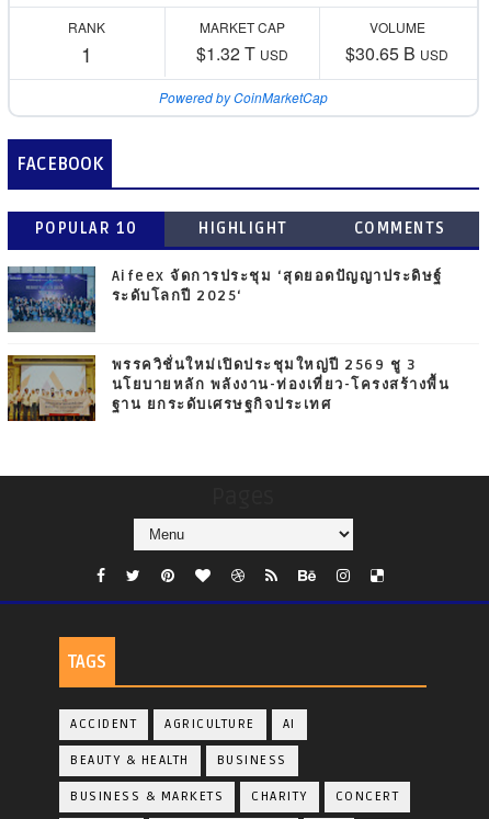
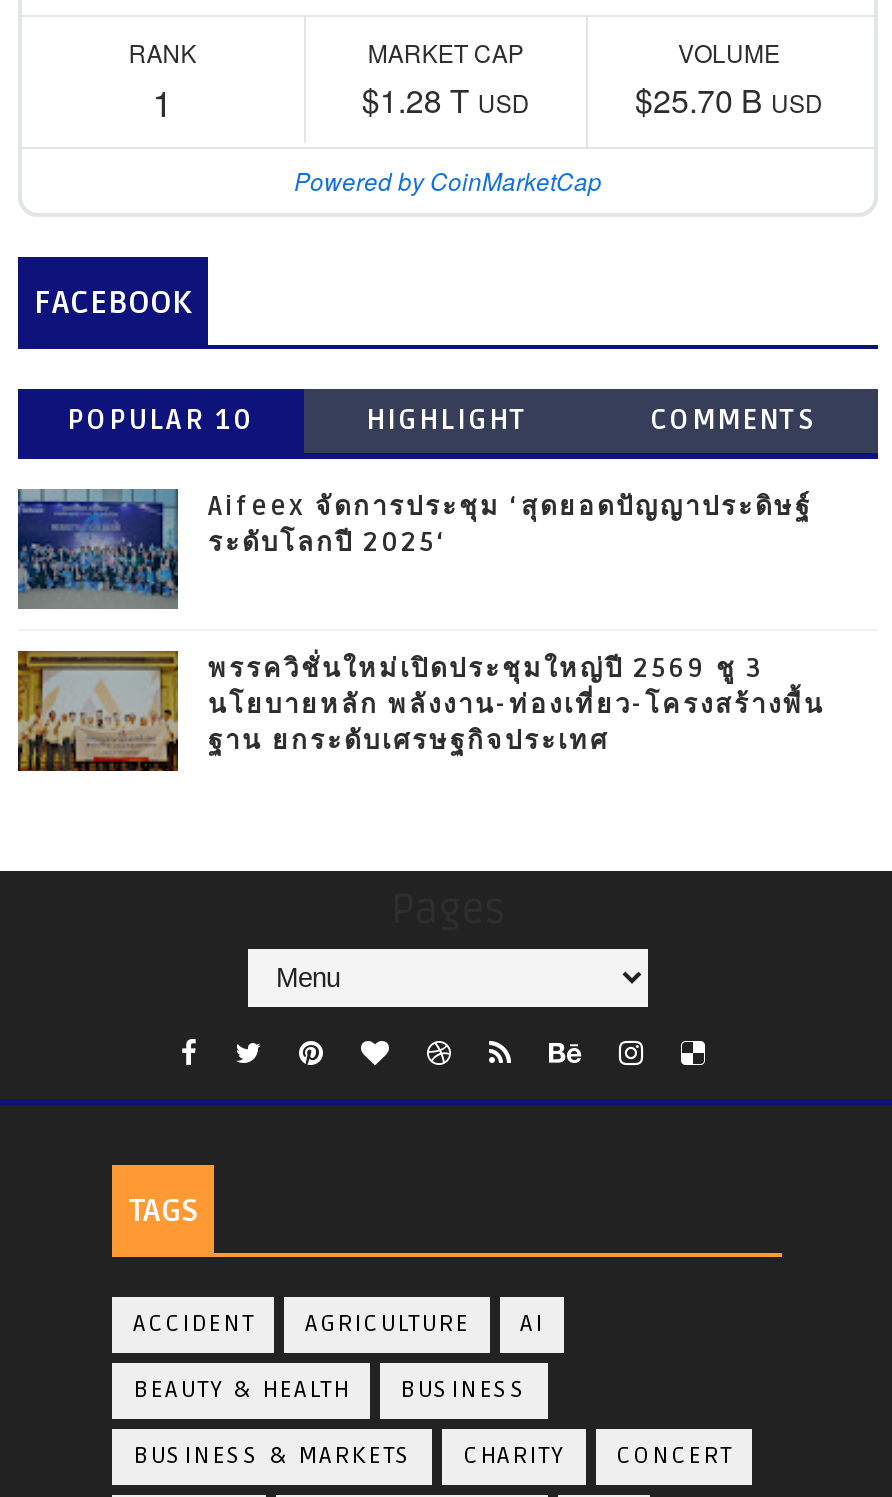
[196,41,288,66] $1.32 T USD -> [362,77,530,123] $1.28 T USD
[346,41,449,66] $30.65 B USD -> [635,77,823,123] $25.70 B USD

